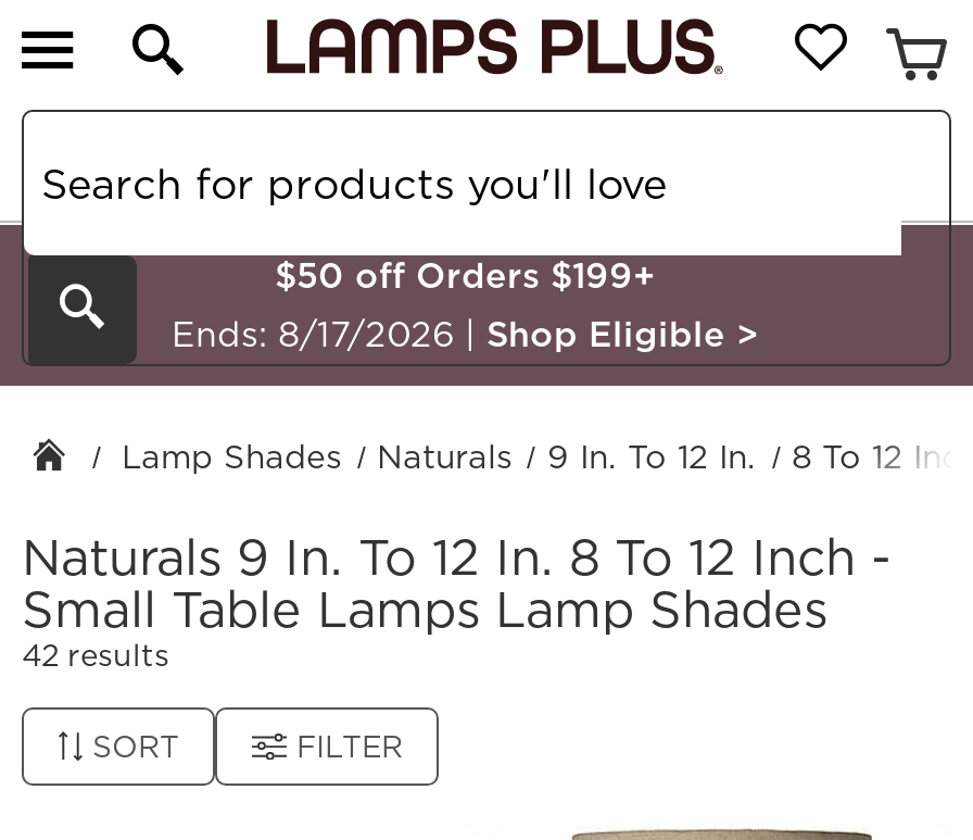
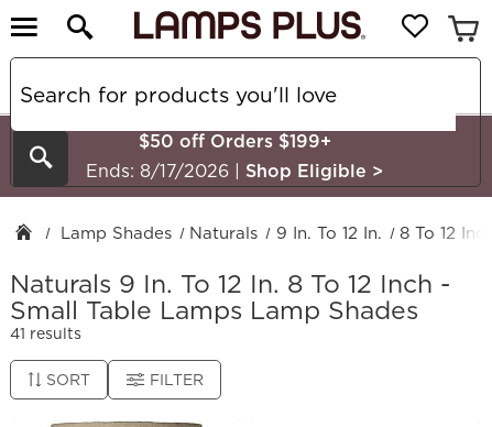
[22,634,169,677] 42 results -> [10,322,81,344] 41 results

